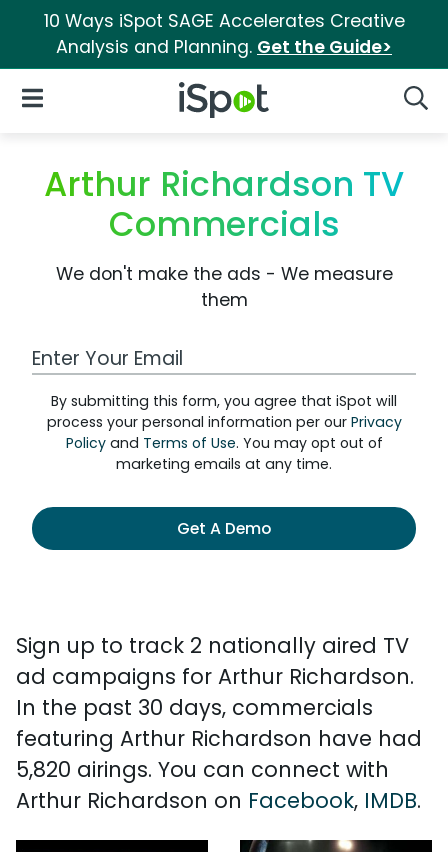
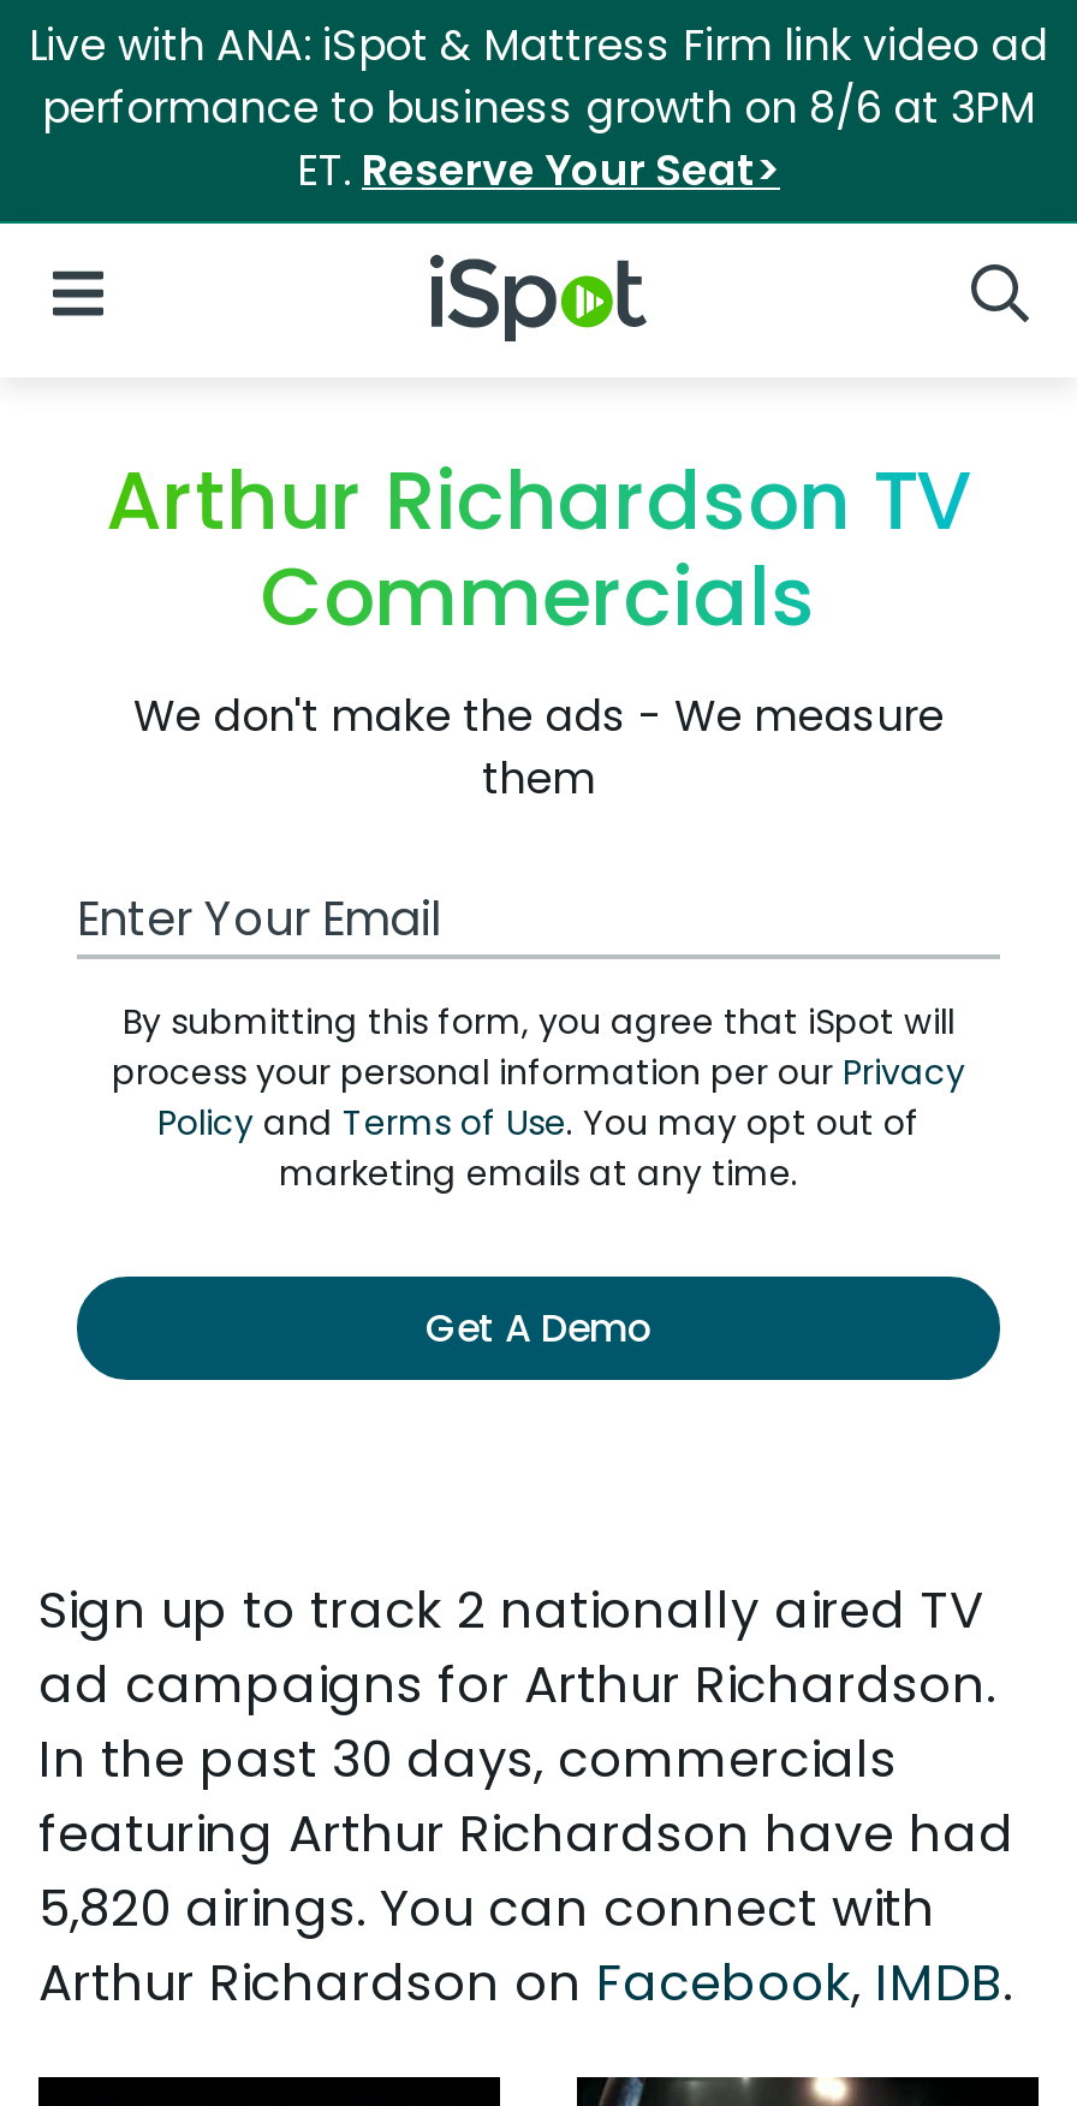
[43,9,404,59] 10 Ways iSpot SAGE Accelerates Creative | Analysis and Planning. Get the Guide> -> [29,17,1048,200] Live with ANA: iSpot & Mattress Firm link video ad | performance to business growth on 8/6 at 3PM | ET. Reserve Your Seat>

